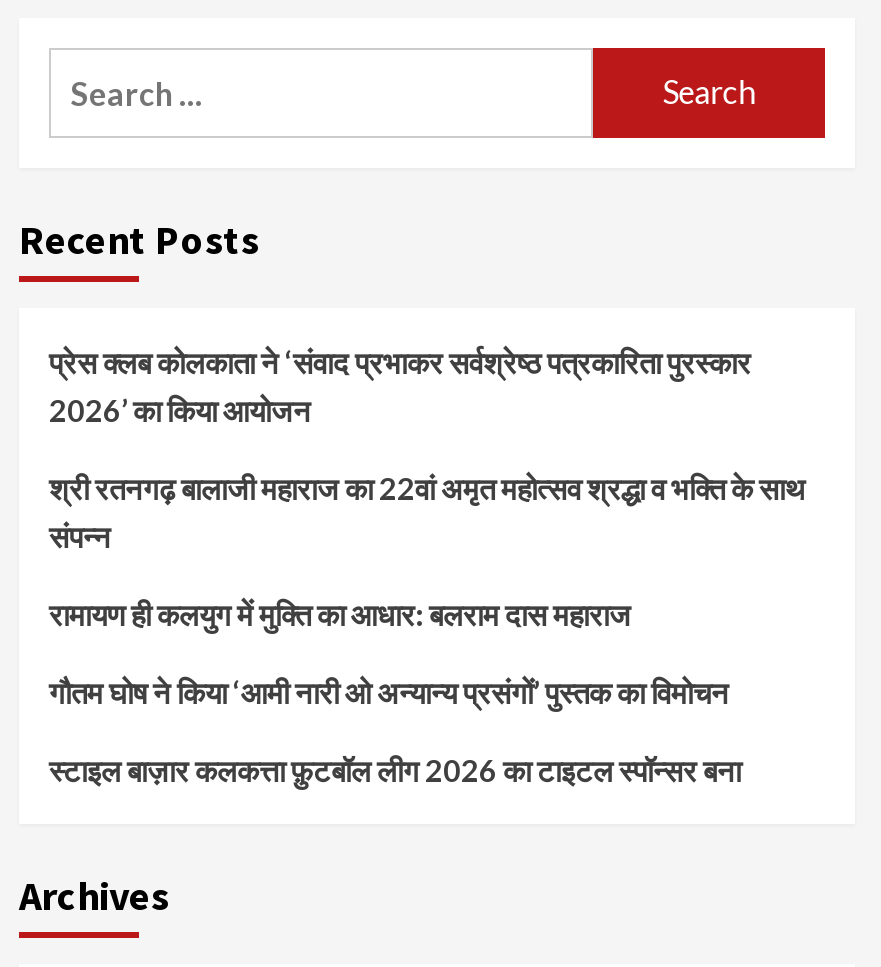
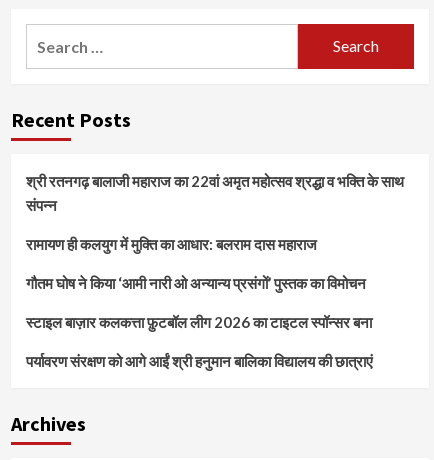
[49,344,751,428] प्रेस क्लब कोलकाता ने ‘संवाद प्रभाकर सर्वश्रेष्ठ पत्रकारिता पुरस्कार | 2026’ का किया आयोजन -> none
moved [49,470,805,788] -> [26,172,404,331]: श्री रतनगढ़ बालाजी महाराज का 22वां अमृत महोत्सव श्रद्धा व भक्ति के साथ | संपन्न | रामायण ही कलयुग में मुक्ति का आधार: बलराम दास महाराज | गौतम घोष ने किया ‘आमी नारी ओ अन्यान्य प्रसंगों’ पुस्तक का विमोचन | स्टाइल बाज़ार कलकत्ता फ़ुटबॉल लीग 2026 का टाइटल स्पॉन्सर बना
none -> [26,352,373,370] पर्यावरण संरक्षण को आगे आईं श्री हनुमान बालिका विद्यालय की छात्राएं

